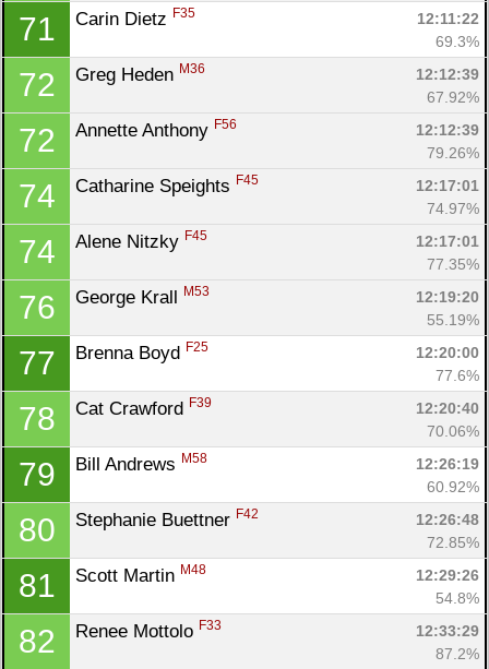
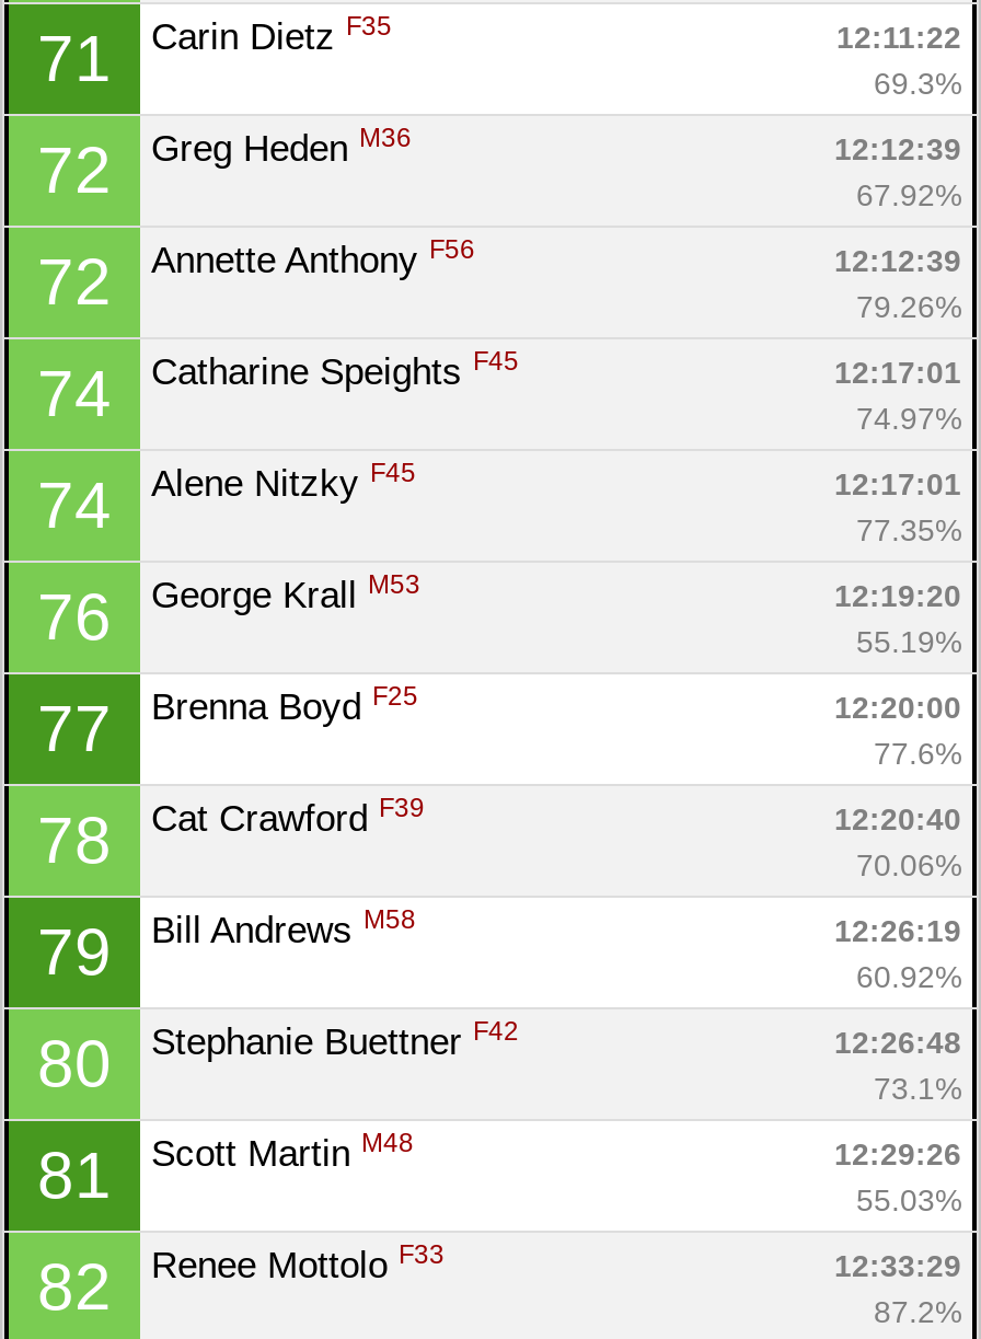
[427,534,479,551] 72.85% -> [874,1071,961,1106] 73.1%
[436,589,479,607] 54.8% -> [856,1182,961,1217] 55.03%

